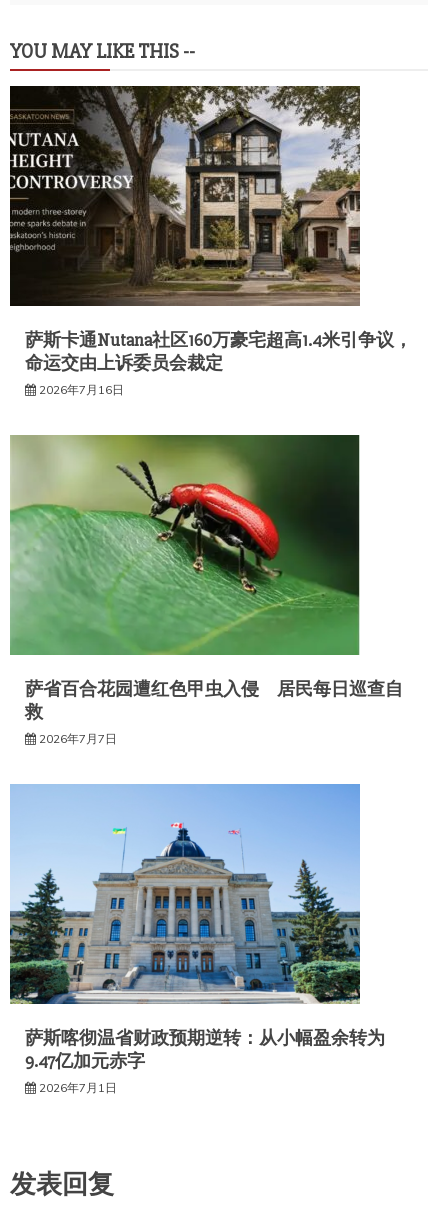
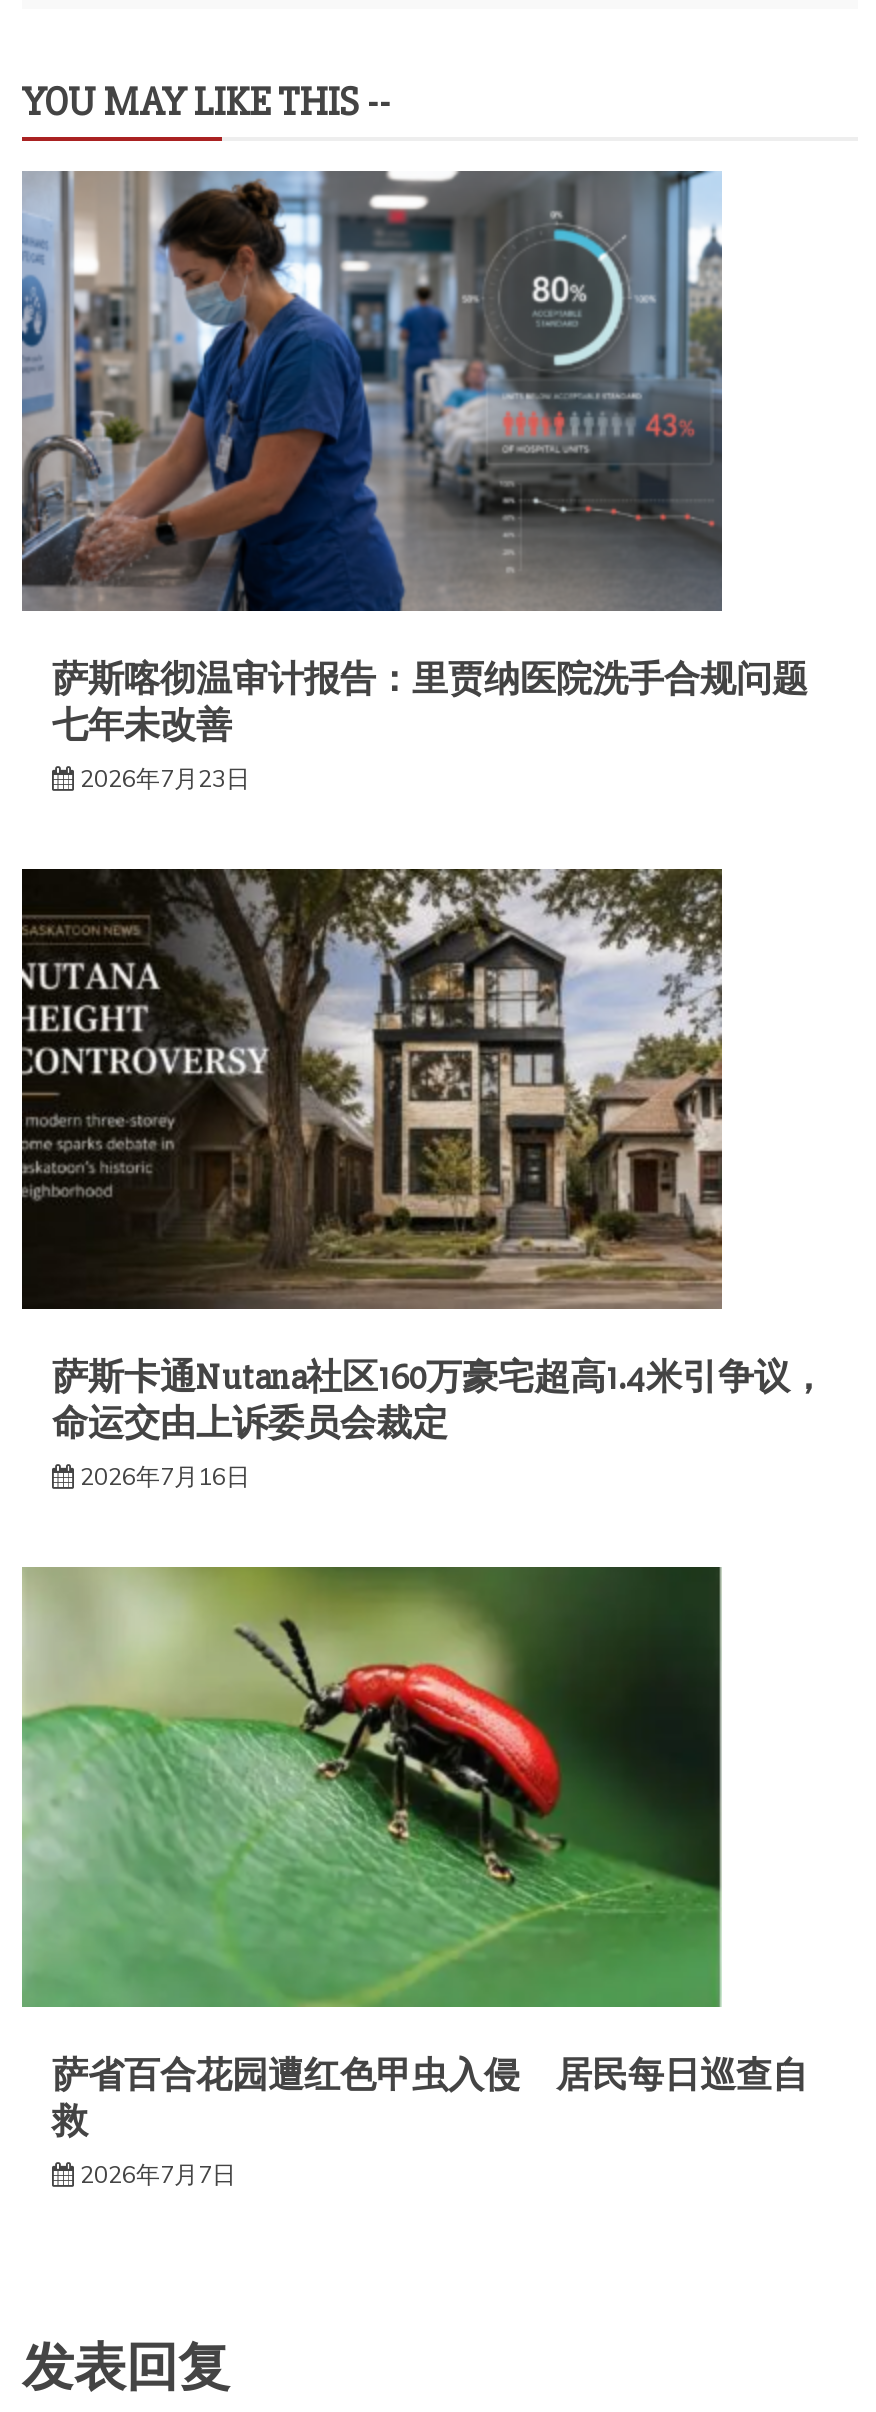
none -> [20,169,808,793] [image] | 萨斯喀彻温审计报告：里贾纳医院洗手合规问题 | 七年未改善 | 2026年7月23日
moved [9,84,412,746] -> [20,865,826,2189]: [image] | 萨斯卡通Nutana社区160万豪宅超高1.4米引争议， | 命运交由上诉委员会裁定 | 2026年7月16日 | 萨省百合花园遭红色甲虫入侵 居民每日巡查自 | 救 | 2026年7月7日
[9,783,385,1095] [image] | 萨斯喀彻温省财政预期逆转：从小幅盈余转为 | 9.47亿加元赤字 | 2026年7月1日 -> none

